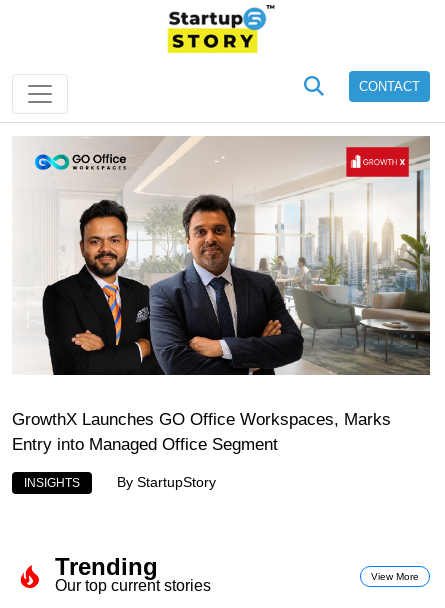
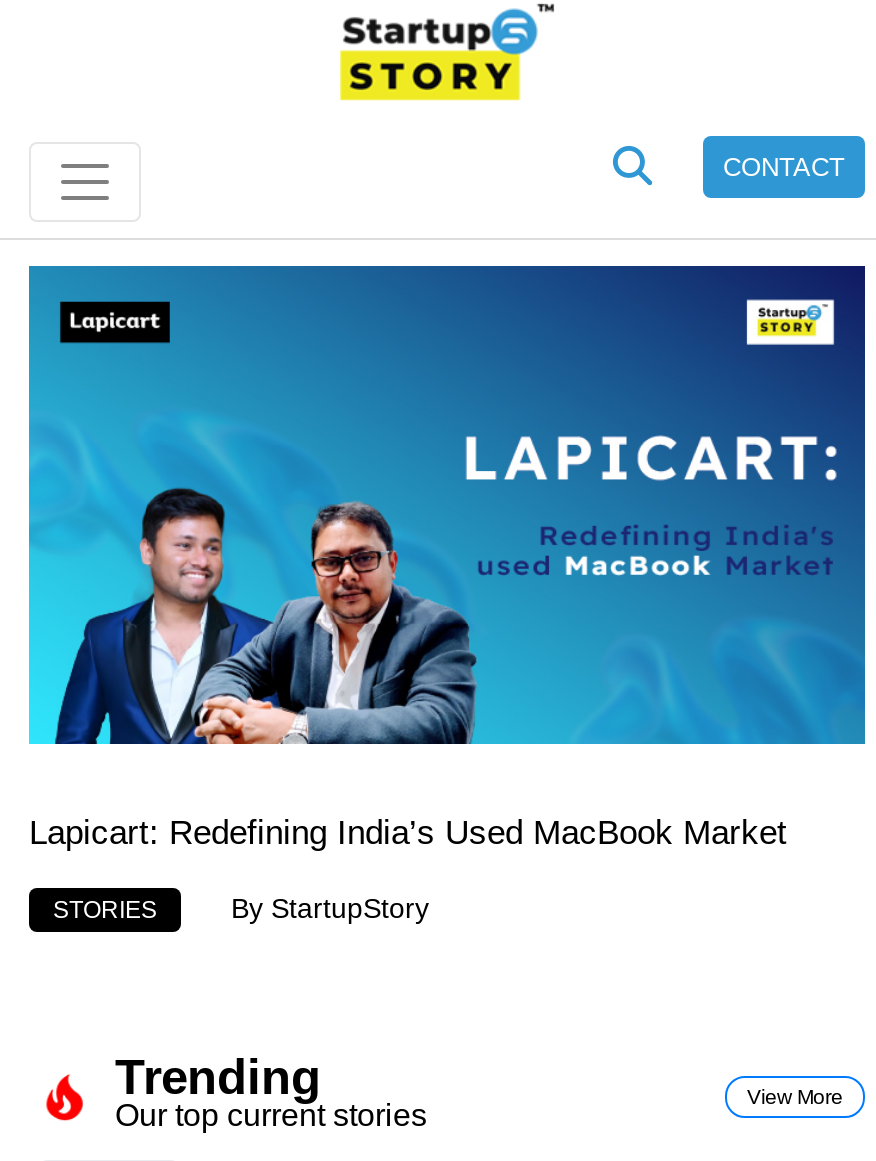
[12,136,431,454] [image] | GrowthX Launches GO Office Workspaces, Marks | Entry into Managed Office Segment -> [27,264,867,853] [image] | Lapicart: Redefining India’s Used MacBook Market
[24,476,80,490] INSIGHTS -> [53,897,157,925] STORIES

